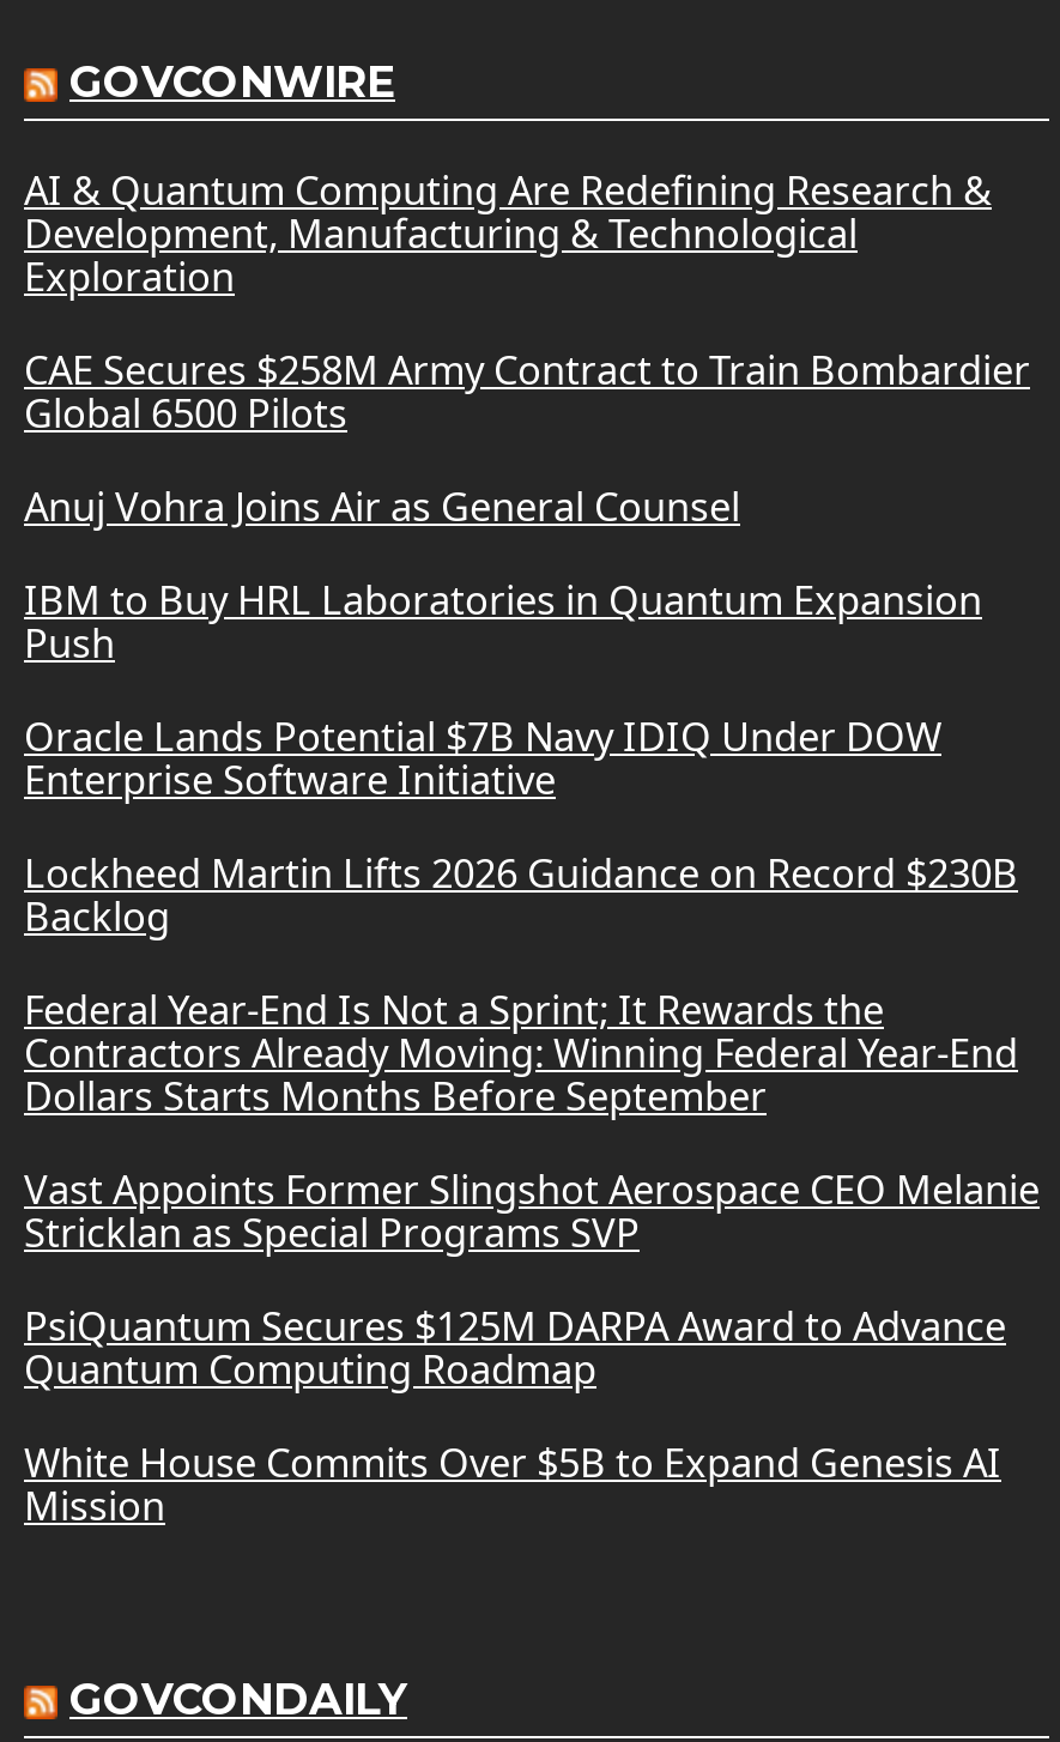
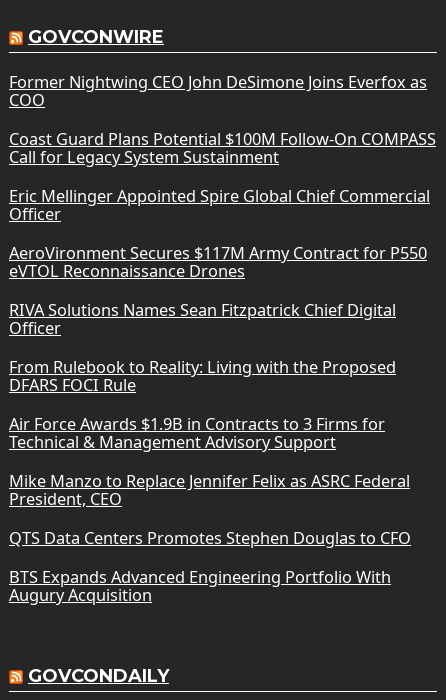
[24,163,992,302] AI & Quantum Computing Are Redefining Research & | Development, Manufacturing & Technological | Exploration -> [9,71,427,111] Former Nightwing CEO John DeSimone Joins Everfox as | COO
[24,343,1030,439] CAE Secures $258M Army Contract to Train Bombardier | Global 6500 Pilots -> [9,128,436,168] Coast Guard Plans Potential $100M Follow-On COMPASS | Call for Legacy System Sustainment
[24,480,740,532] Anuj Vohra Joins Air as General Counsel -> [9,185,430,225] Eric Mellinger Appointed Spire Global Chief Commercial | Officer
[24,573,982,669] IBM to Buy HRL Laboratories in Quantum Expansion | Push -> [9,242,427,282] AeroVironment Secures $117M Army Contract for P550 | eVTOL Reconnaissance Drones
[24,710,941,806] Oracle Lands Potential $7B Navy IDIQ Under DOW | Enterprise Software Initiative -> [9,299,396,339] RIVA Solutions Names Sean Fitzpatrick Chief Digital | Officer
[24,846,1018,942] Lockheed Martin Lifts 2026 Guidance on Record $230B | Backlog -> [9,356,396,396] From Rulebook to Reality: Living with the Proposed | DFARS FOCI Rule
[24,983,1018,1122] Federal Year-End Is Not a Sprint; It Rewards the | Contractors Already Moving: Winning Federal Year-End | Dollars Starts Months Before September -> [9,413,385,453] Air Force Awards $1.9B in Contracts to 3 Firms for | Technical & Management Advisory Support
[24,1163,1040,1258] Vast Appoints Former Slingshot Aerospace CEO Melanie | Stricklan as Special Programs SVP -> [9,470,410,510] Mike Manzo to Replace Jennifer Felix as ASRC Federal | President, CEO
[24,1299,1006,1395] PsiQuantum Secures $125M DARPA Award to Advance | Quantum Computing Roadmap -> [9,527,411,549] QTS Data Centers Promotes Stephen Douglas to CFO
[24,1436,1001,1532] White House Commits Over $5B to Expand Genesis AI | Mission -> [9,566,391,606] BTS Expands Advanced Engineering Portfolio With | Augury Acquisition

